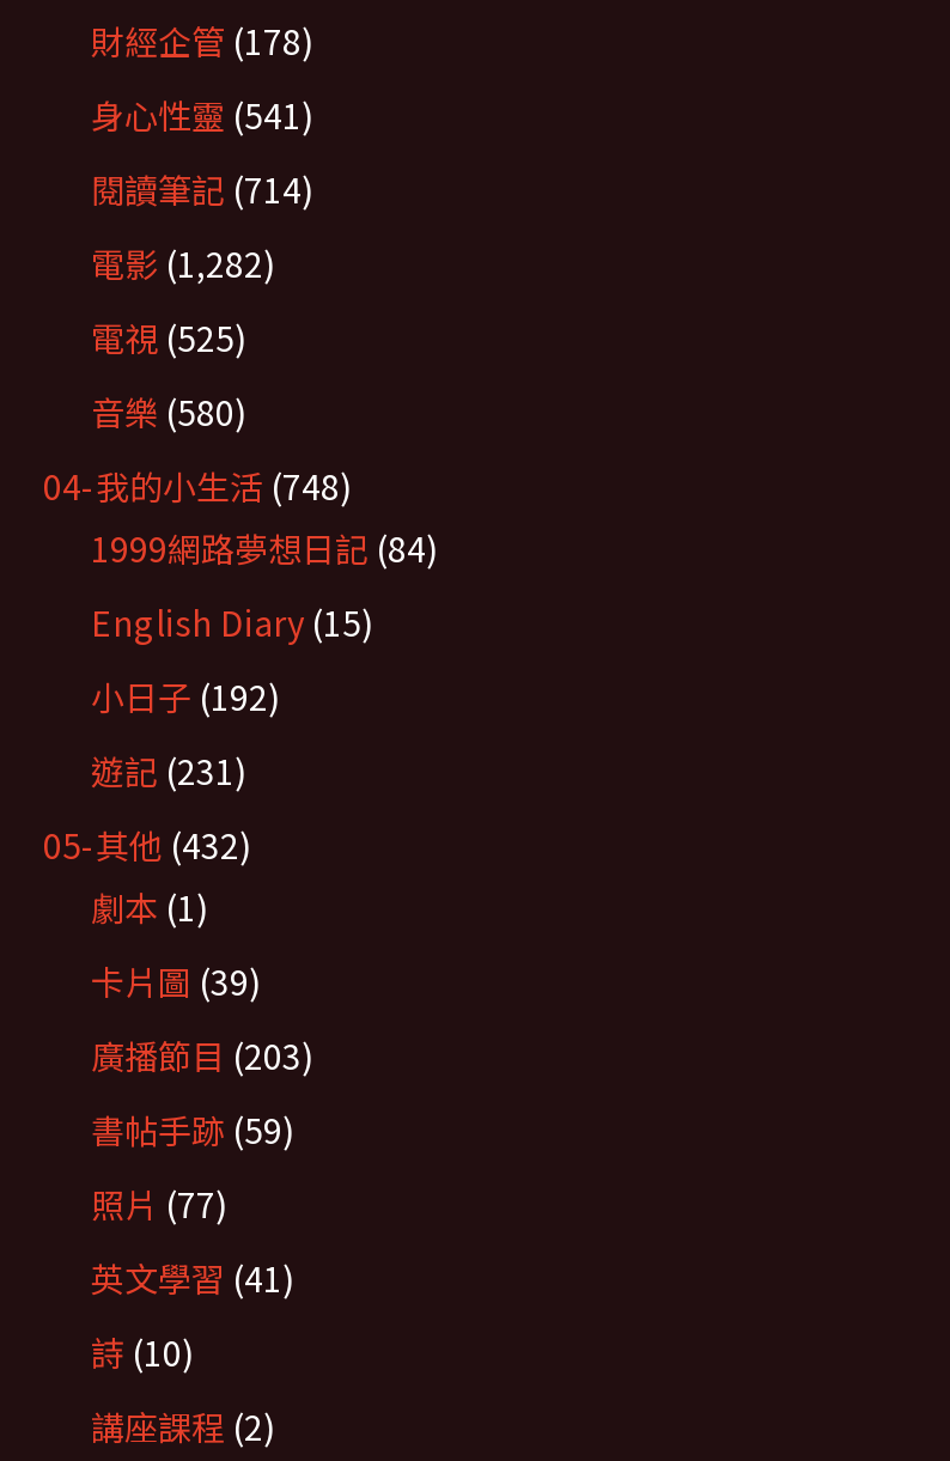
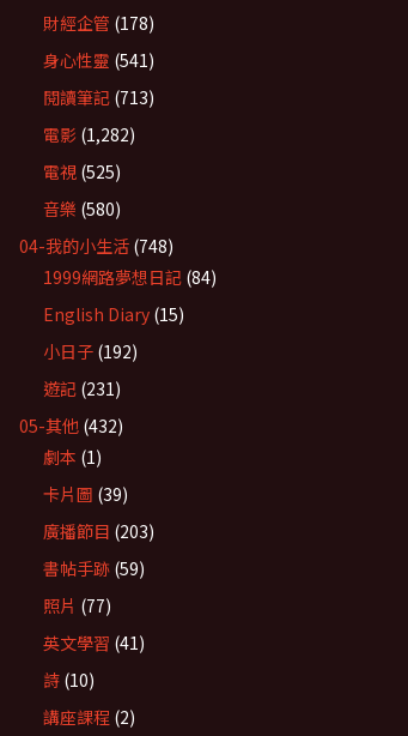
[91,164,313,212] 閱讀筆記(714) -> [43,85,154,108] 閱讀筆記(713)

